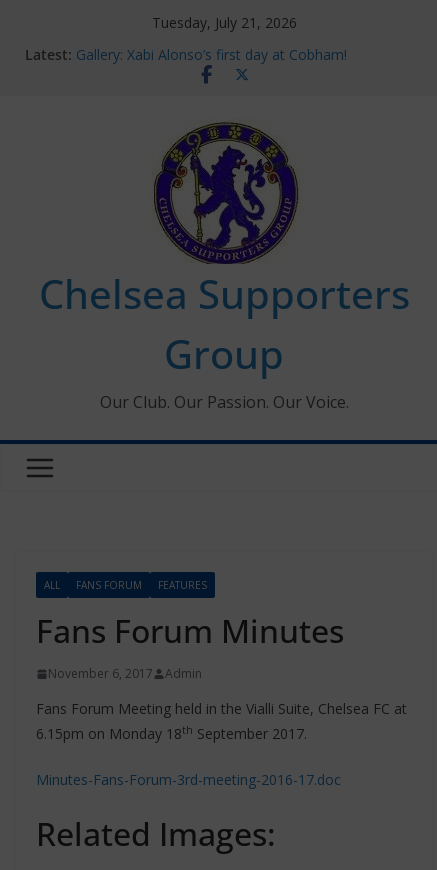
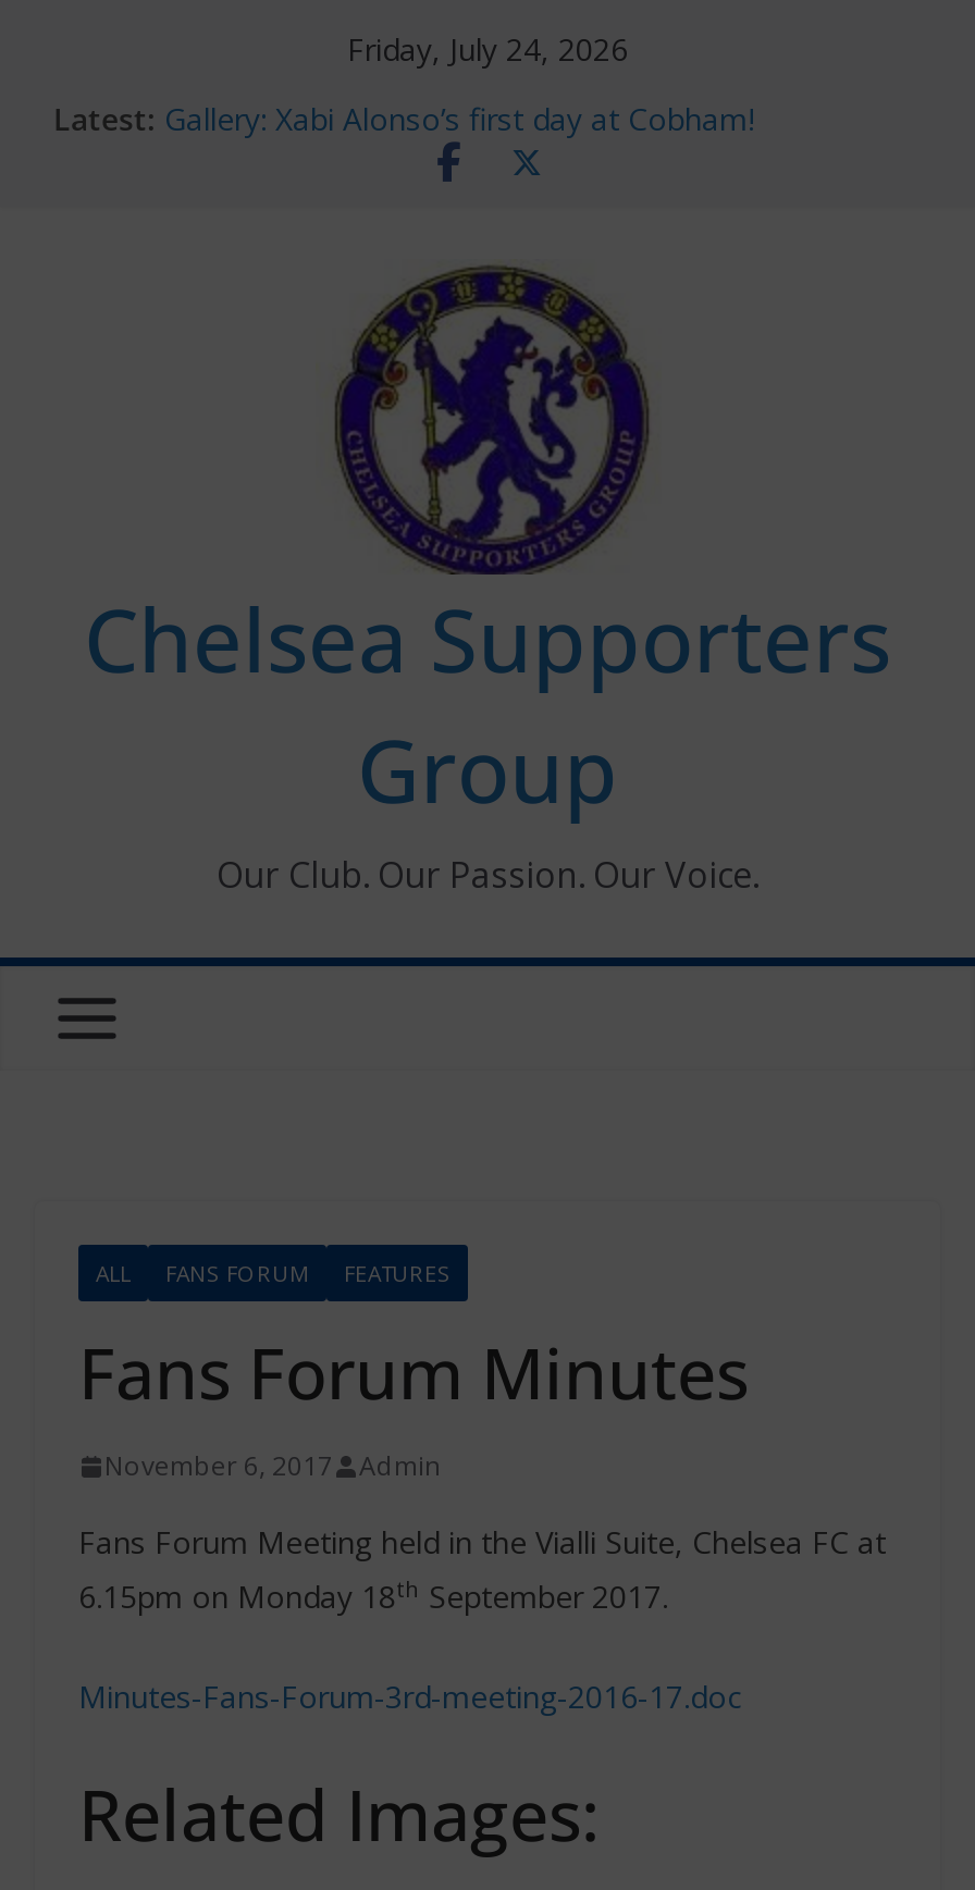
[151,13,296,32] Tuesday, July 21, 2026 -> [347,28,628,70] Friday, July 24, 2026

